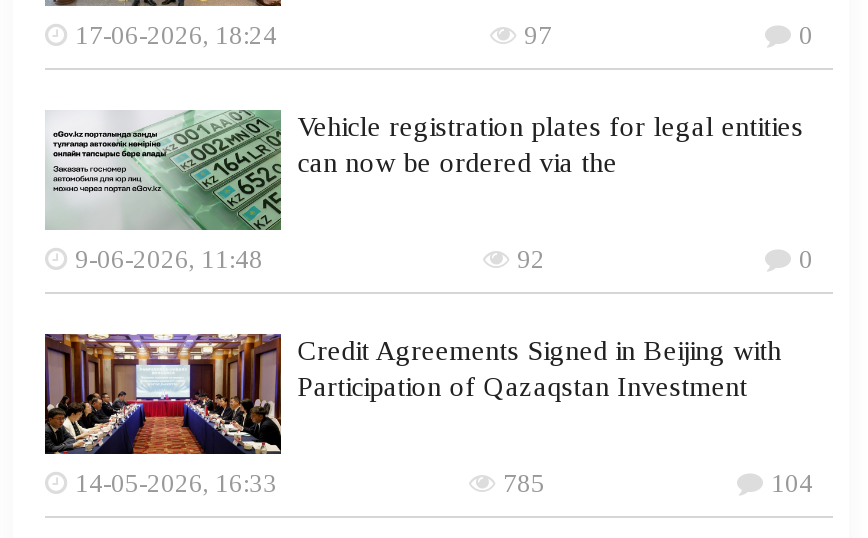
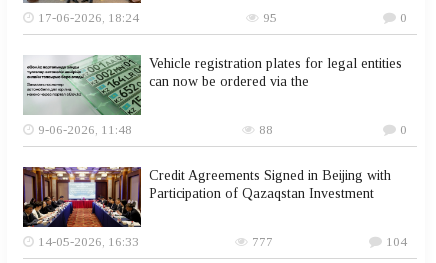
[524,21,552,51] 97 -> [262,10,276,25] 95
[517,245,545,275] 92 -> [259,122,273,137] 88
[503,469,545,499] 785 -> [252,234,273,249] 777

